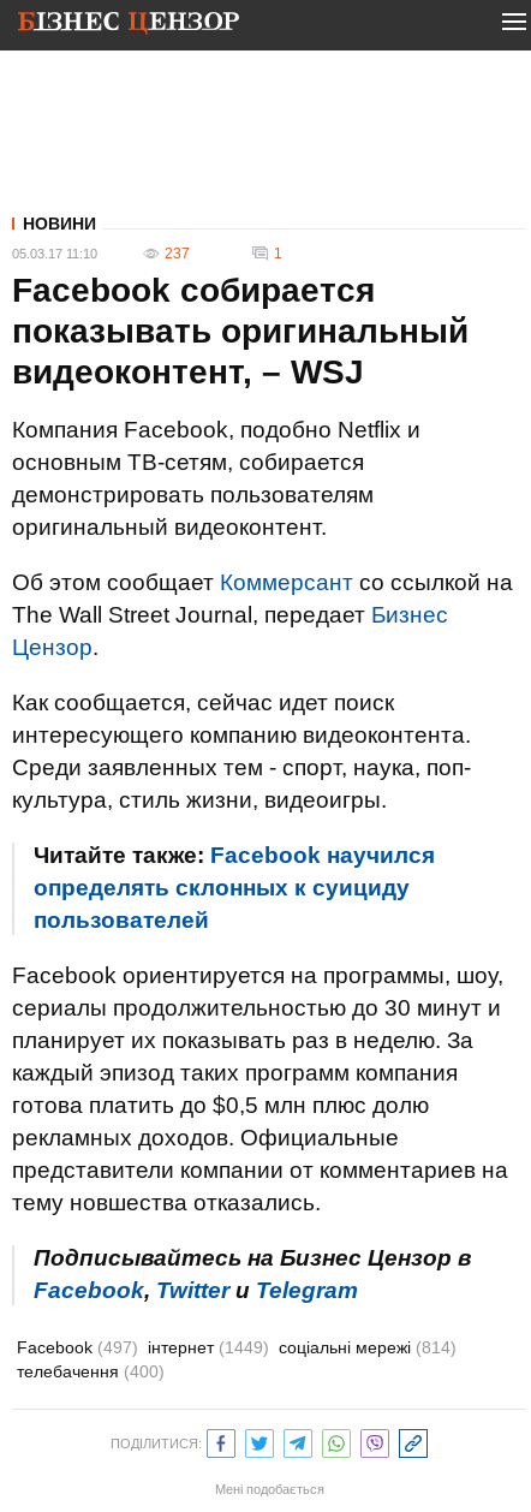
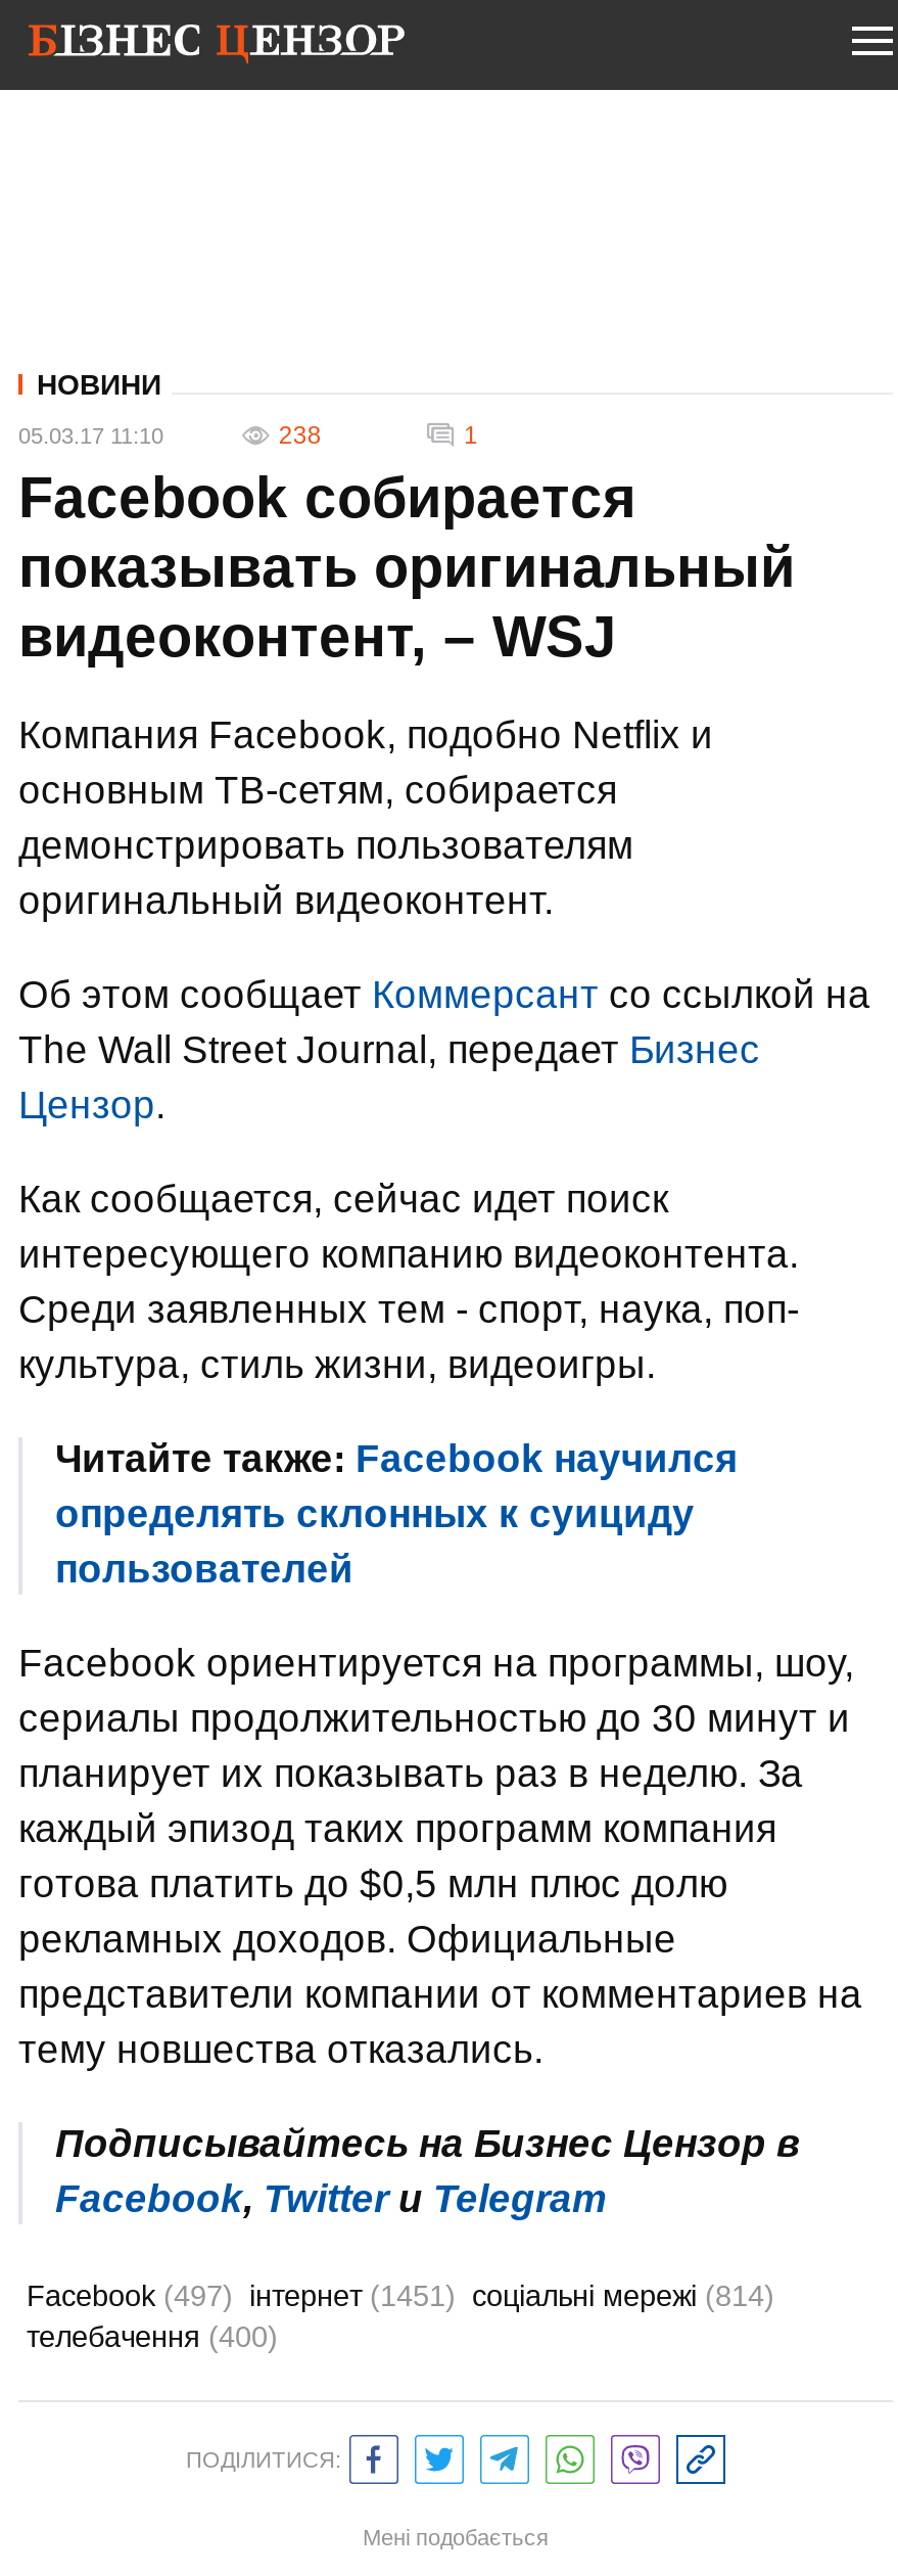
[165,245,190,262] 237 -> [279,421,322,449] 238
[17,1338,457,1357] Facebook (497) інтернет (1449) соціальні мережі (814) -> [27,2280,774,2312] Facebook (497) інтернет (1451) соціальні мережі (814)

